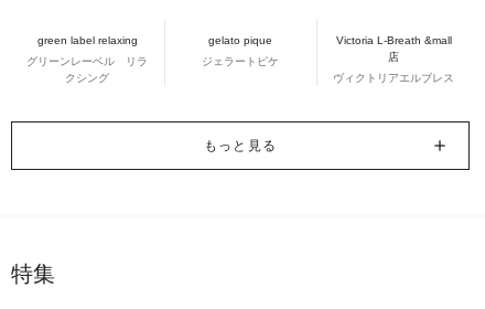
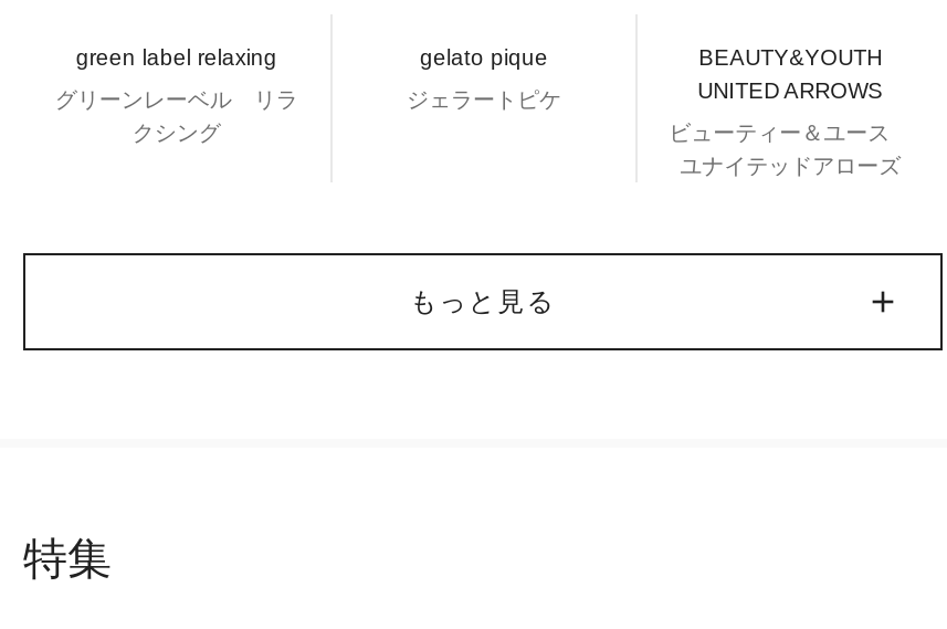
[336,34,451,63] Victoria L-Breath &mall | 店 -> [697,45,883,103] BEAUTY&YOUTH | UNITED ARROWS
[333,72,454,84] ヴィクトリアエルブレス -> [669,120,912,178] ビューティー＆ユース | ユナイテッドアローズ

